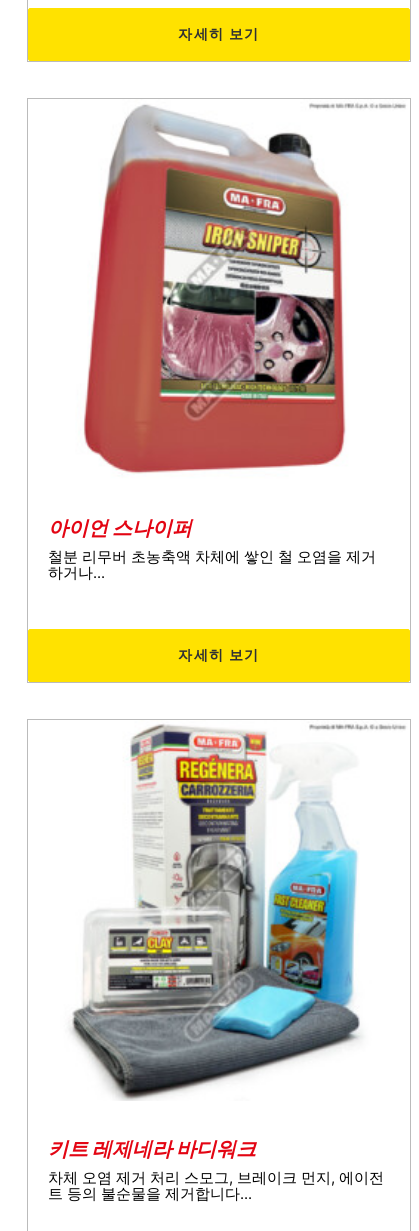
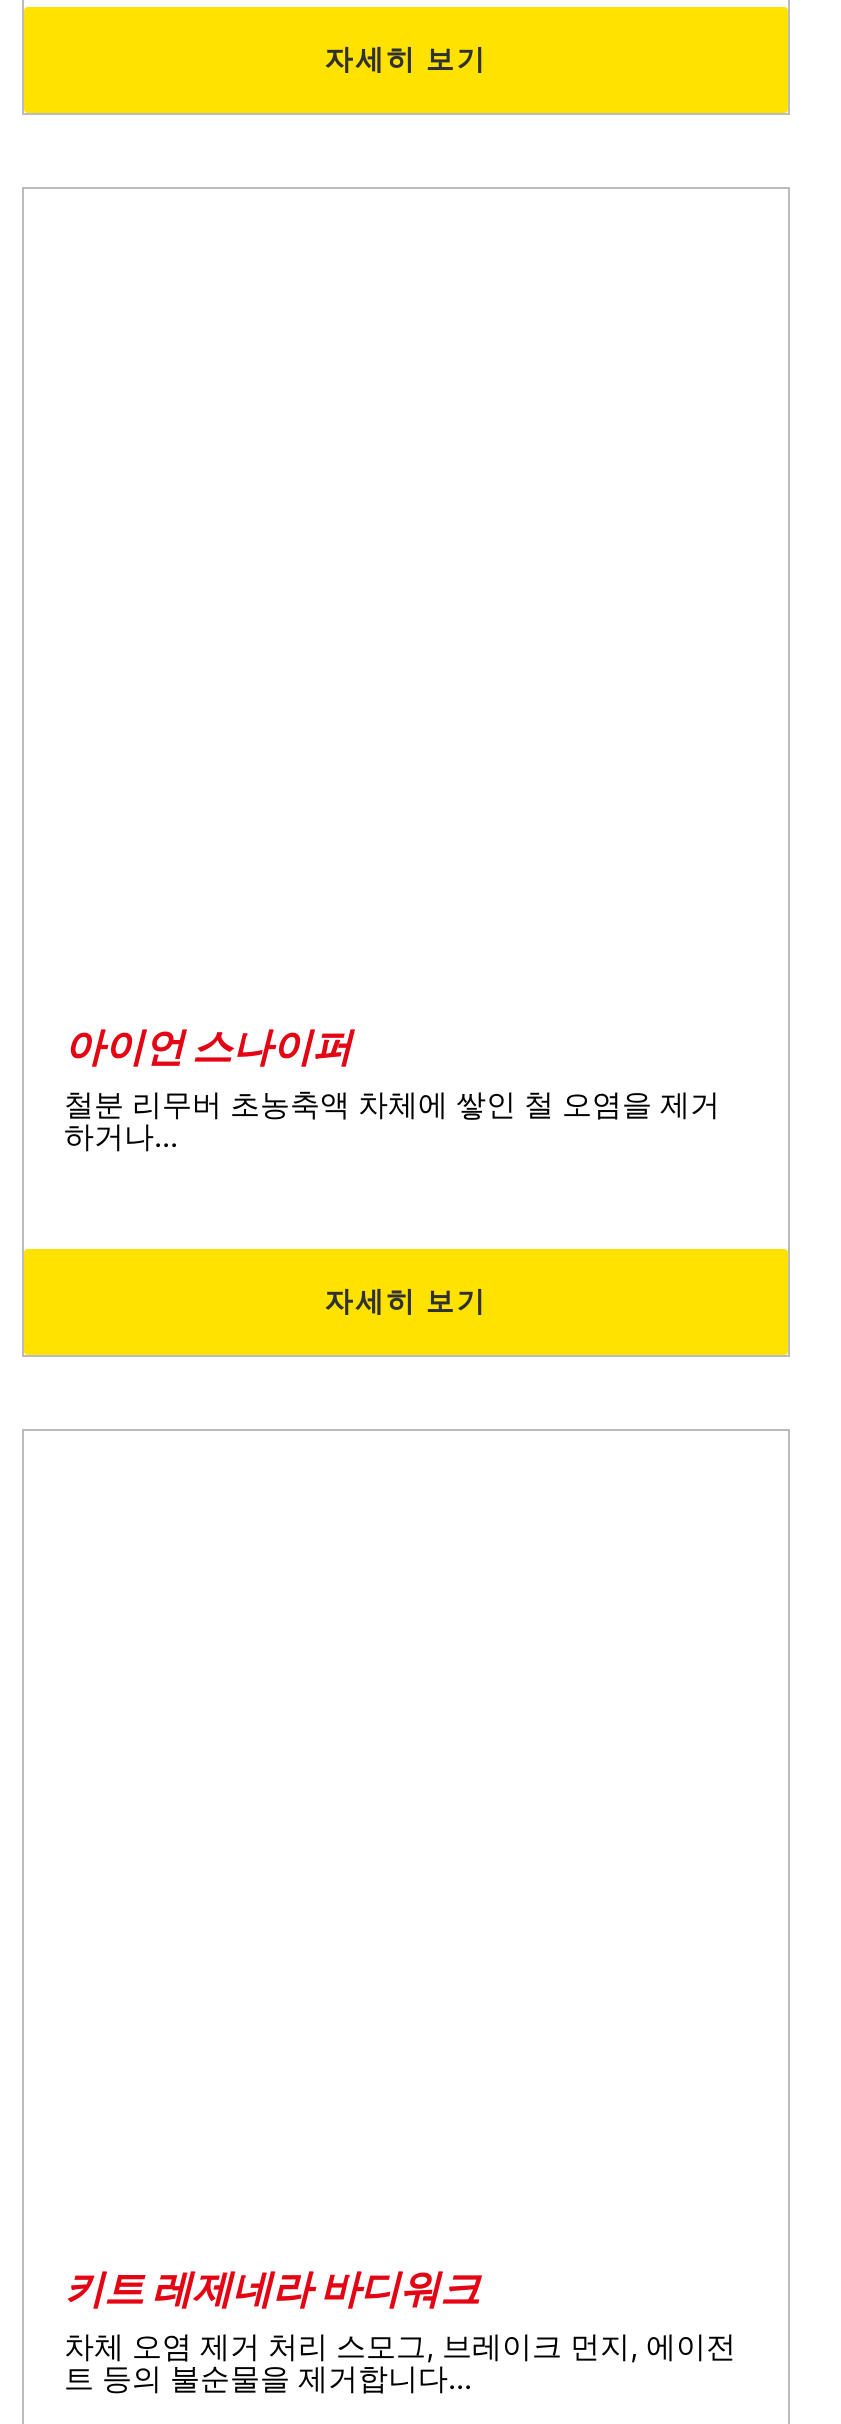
[83,103,406,474] [image] -> none
[72,724,406,1100] [image] -> none

